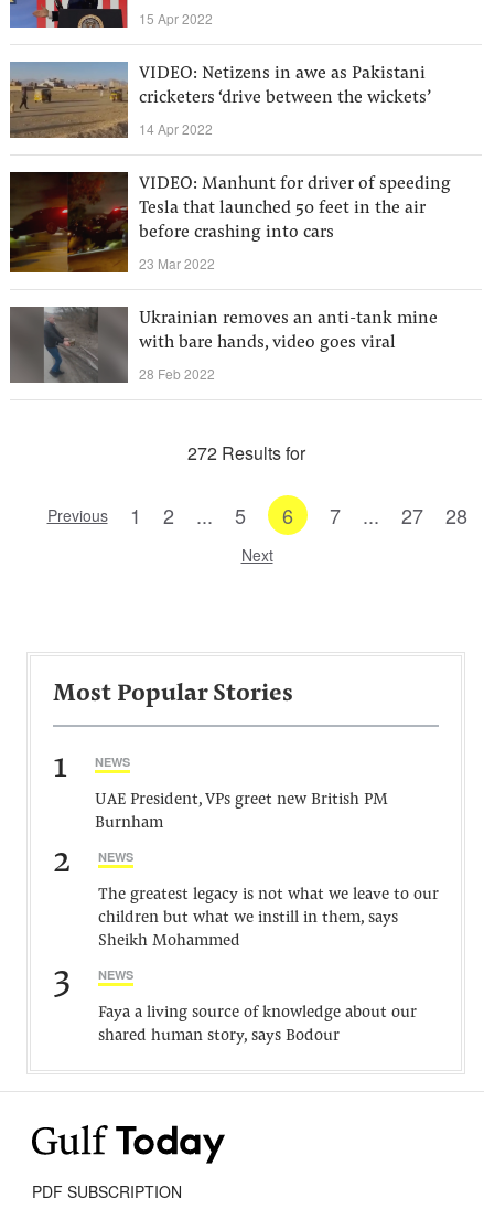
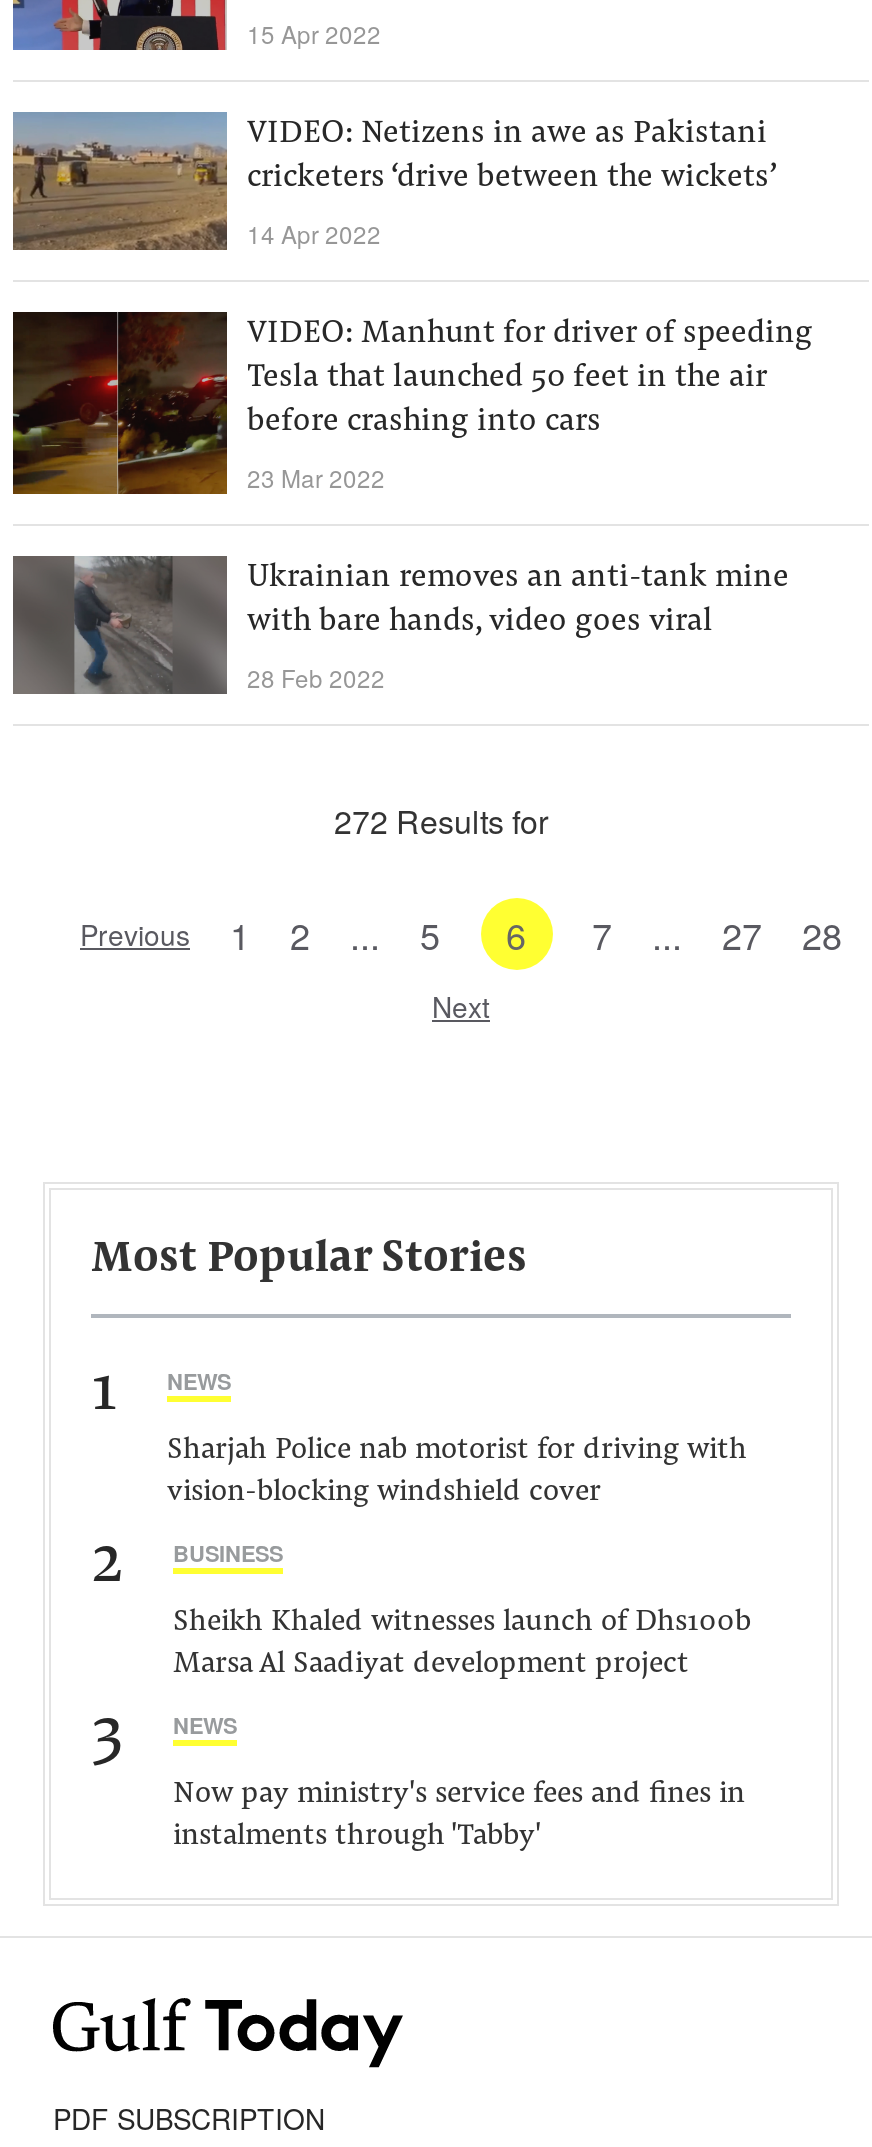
[95,792,388,832] UAE President, VPs greet new British PM | Burnham -> [167,1436,747,1508] Sharjah Police nab motorist for driving with | vision-blocking windshield cover
[98,848,133,865] NEWS -> [173,1538,283,1568] BUSINESS
[98,887,439,950] The greatest legacy is not what we leave to our | children but what we instill in them, says | Sheikh Mohammed -> [173,1608,751,1680] Sheikh Khaled witnesses launch of Dhs100b | Marsa Al Saadiyat development project
[98,1005,417,1045] Faya a living source of knowledge about our | shared human story, says Bodour -> [173,1780,745,1852] Now pay ministry's service fees and fines in | instalments through 'Tabby'

